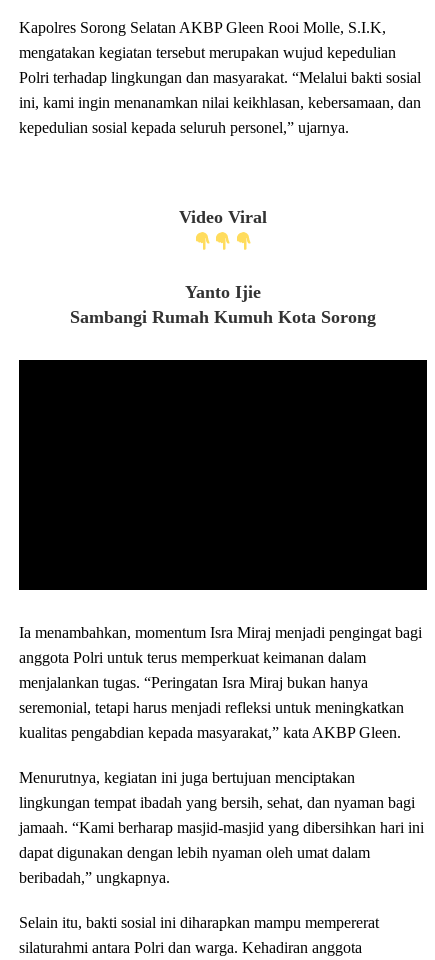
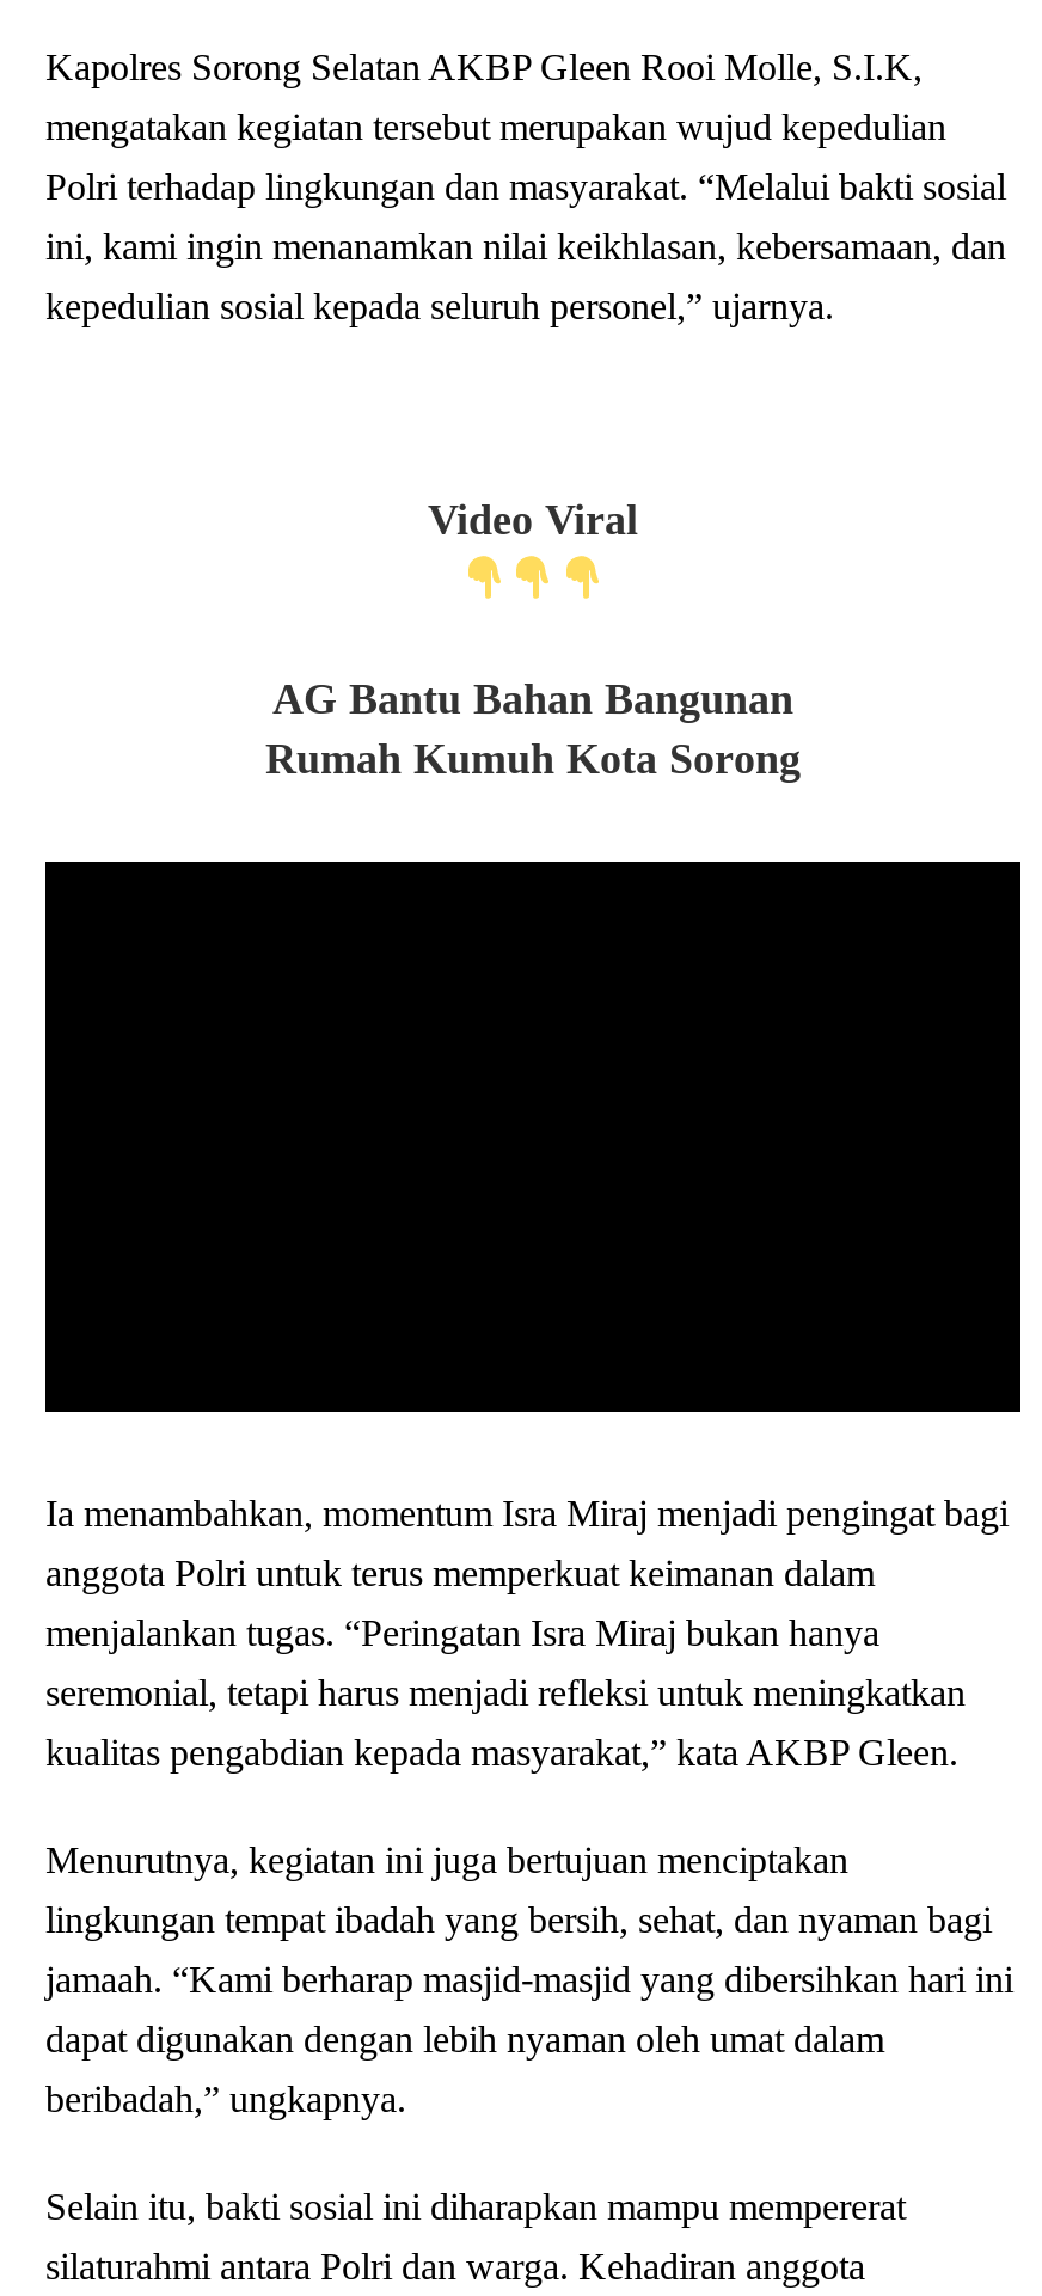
[70,282,376,327] Yanto Ijie | Sambangi Rumah Kumuh Kota Sorong -> [265,676,801,784] AG Bantu Bahan Bangunan | Rumah Kumuh Kota Sorong

